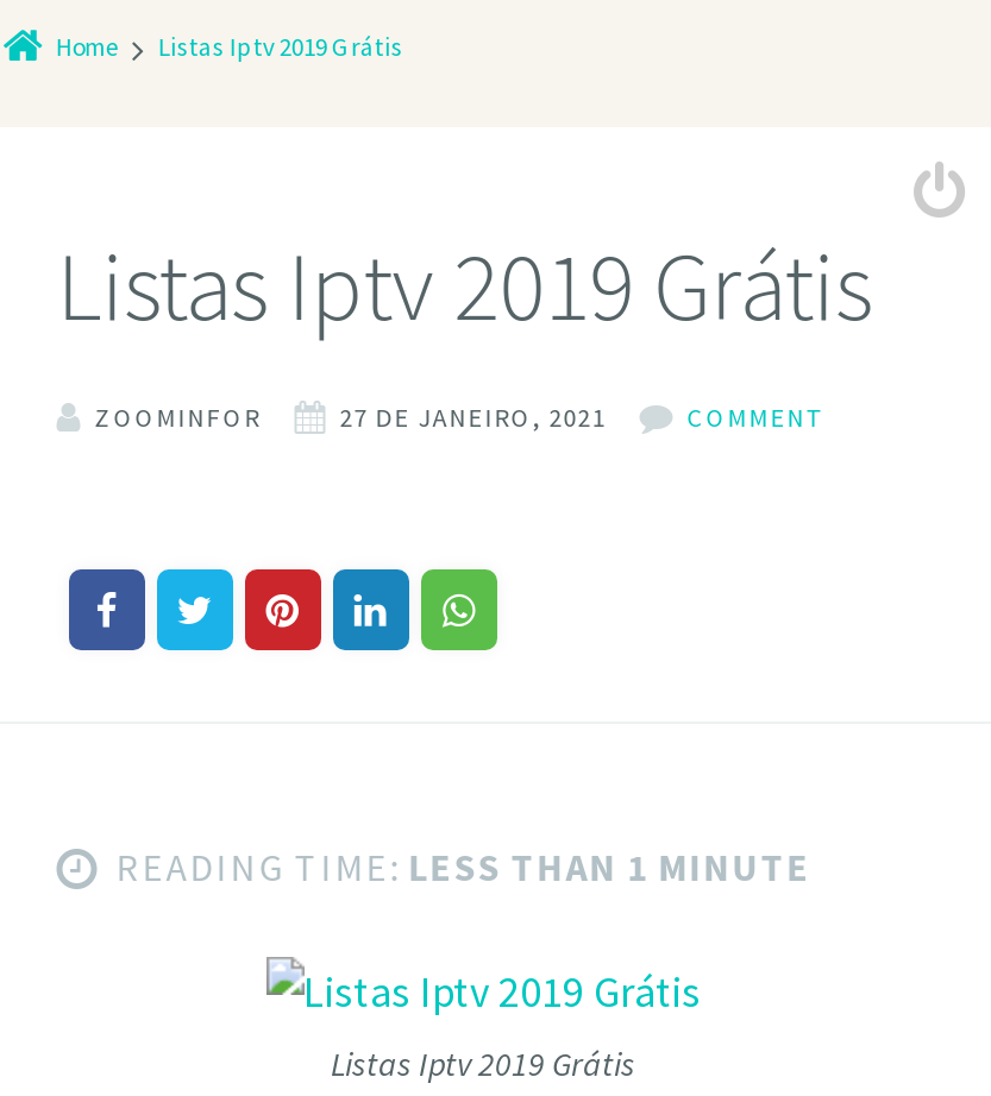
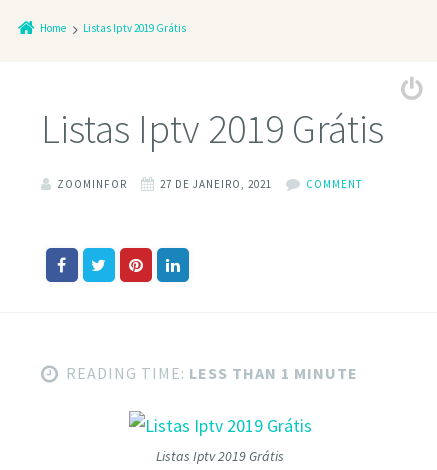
[419,567,500,653] [image] -> none

